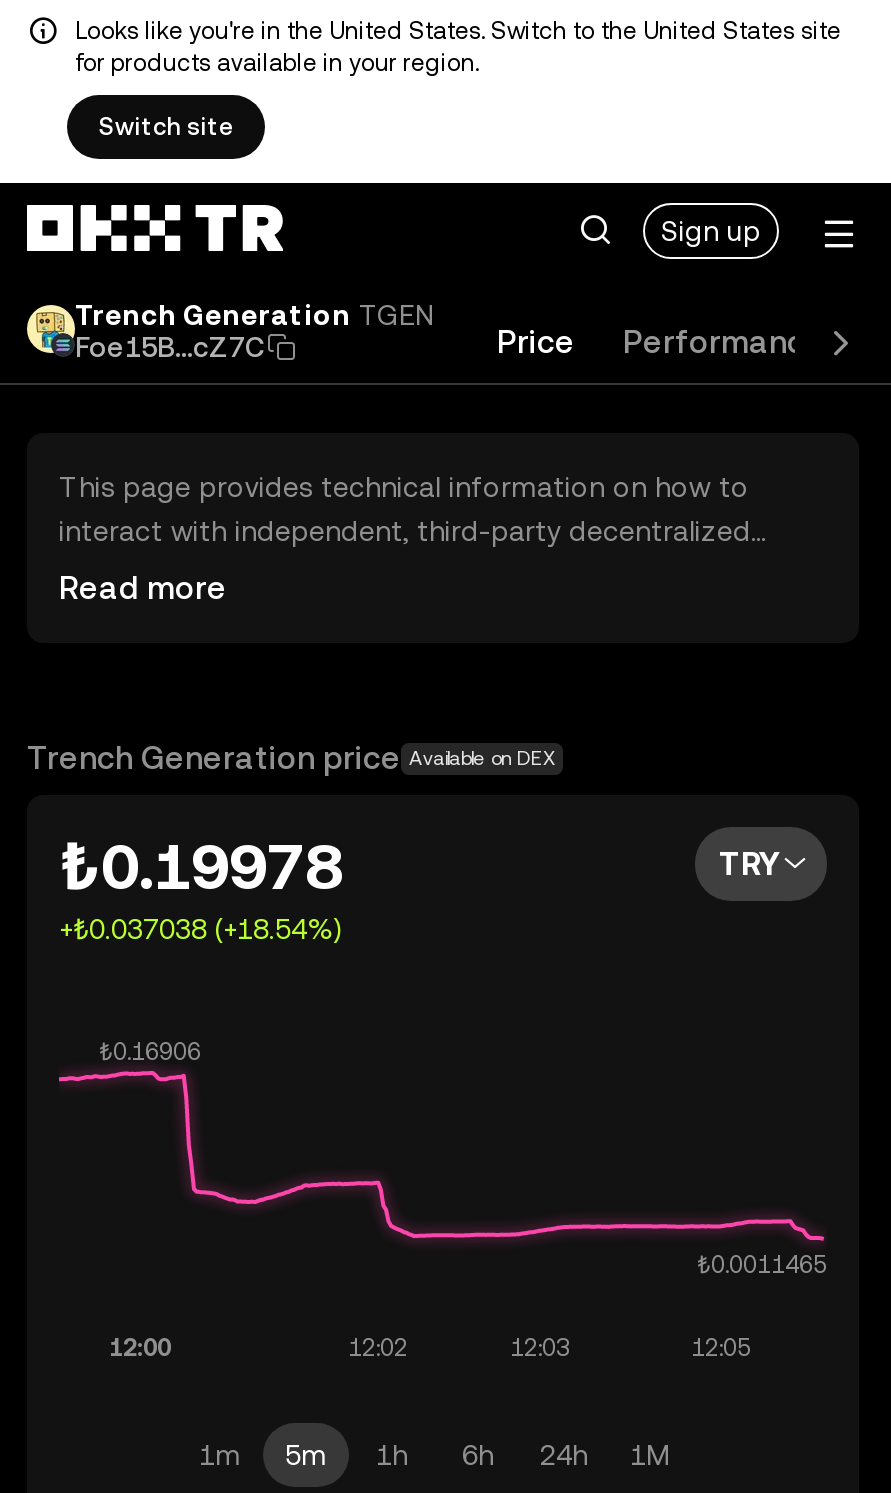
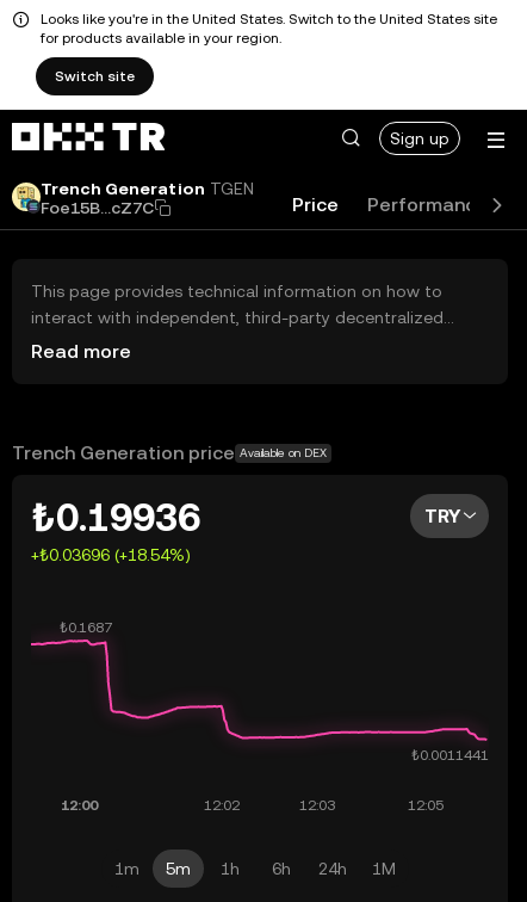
[59,829,343,903] ₺0.19978 -> [31,495,200,539] ₺0.19936
[59,913,343,945] +₺0.037038 (+18.54%) -> [31,545,191,564] +₺0.03696 (+18.54%)

